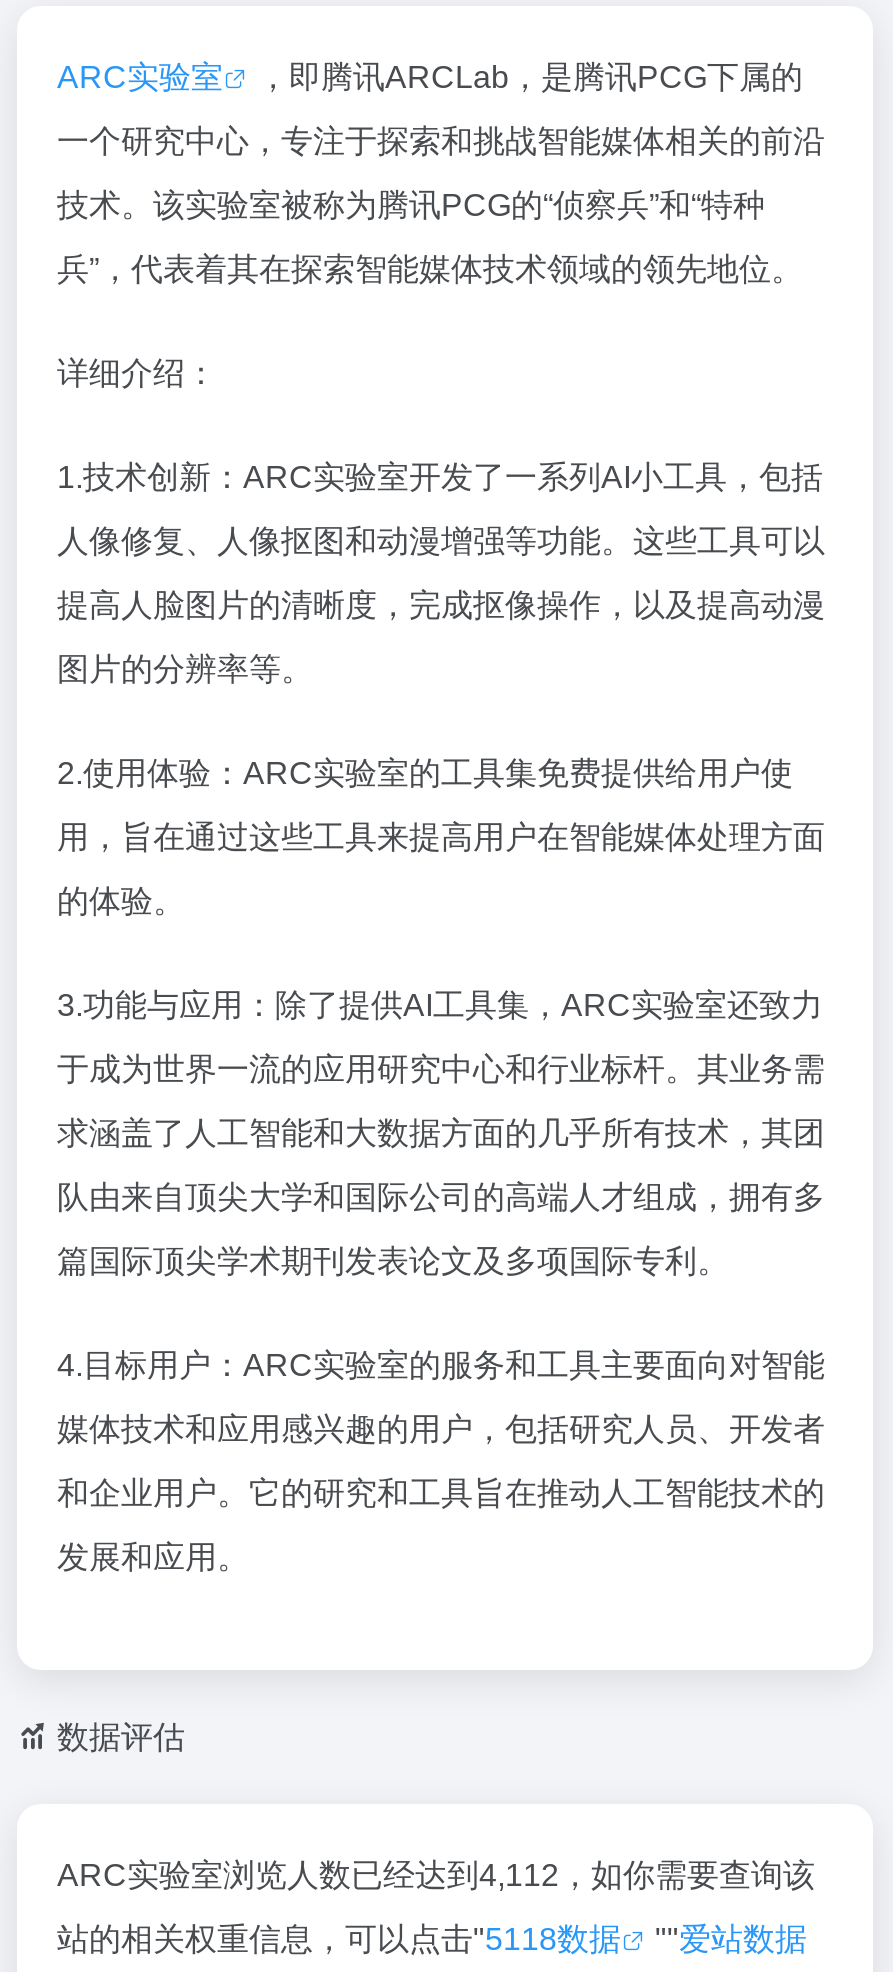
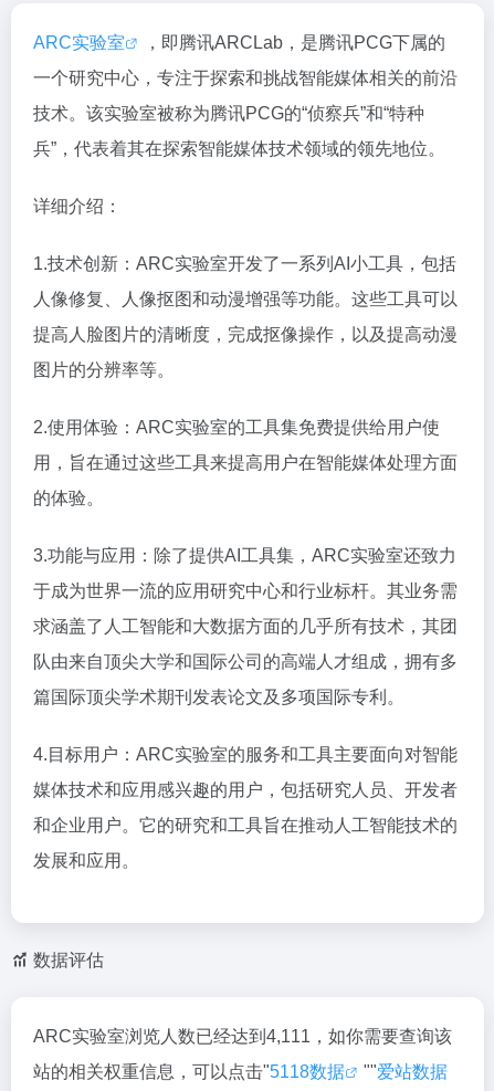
[57,1858,815,1892] ARC实验室浏览人数已经达到4,112，如你需要查询该 -> [33,1027,452,1046] ARC实验室浏览人数已经达到4,111，如你需要查询该

